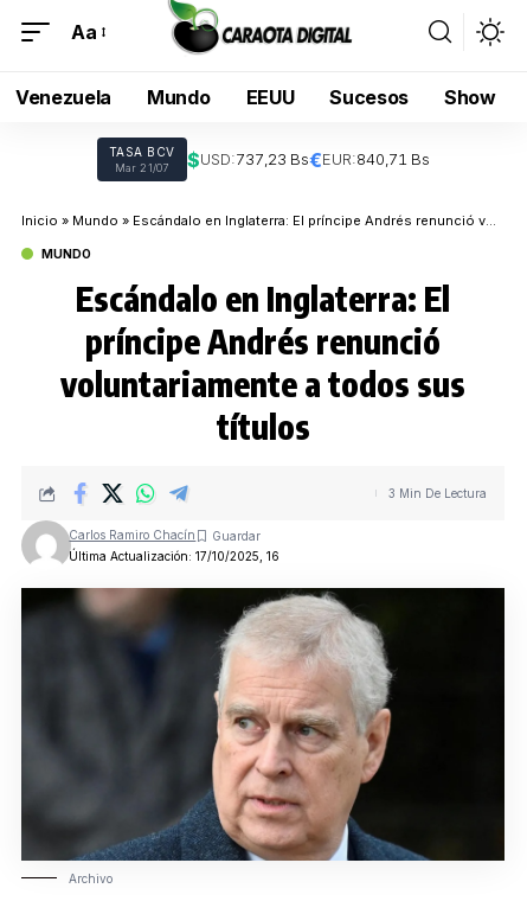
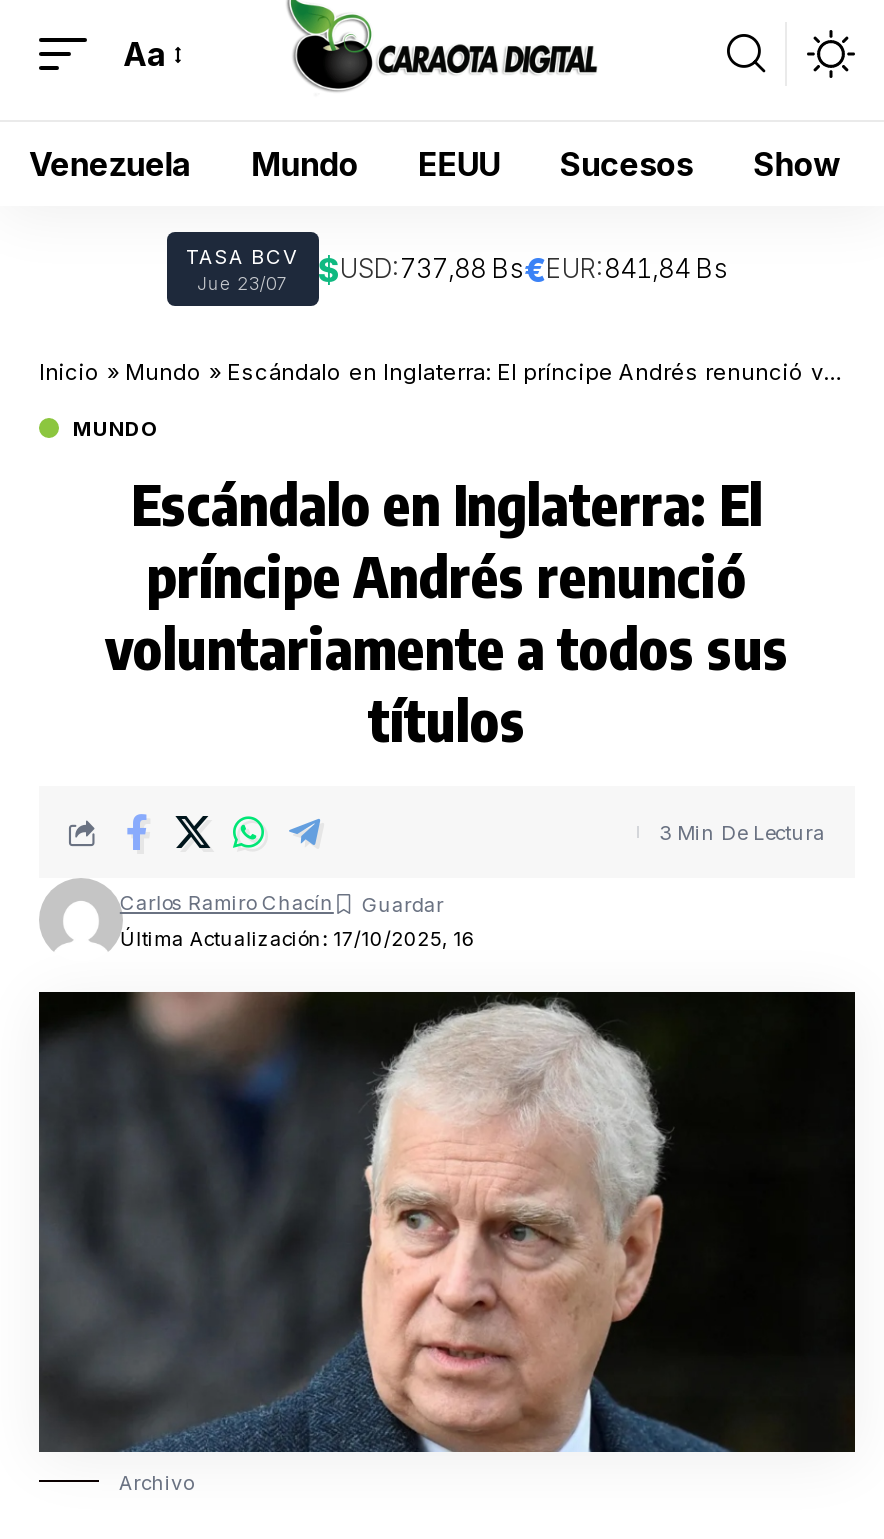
[114,148,429,174] Mar 21/07 | $USD:737,23 Bs€EUR:840,71 Bs -> [197,249,728,294] Jue 23/07 | $USD:737,88 Bs€EUR:841,84 Bs

